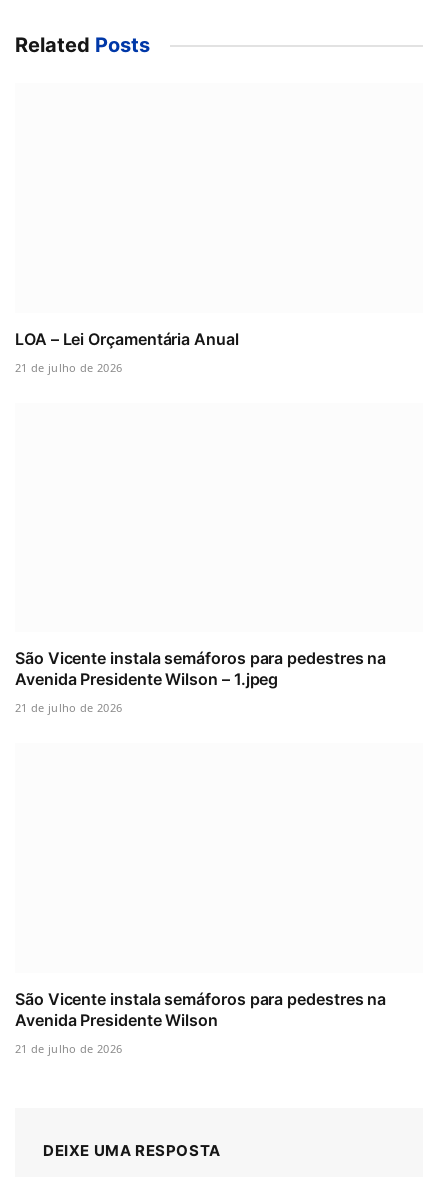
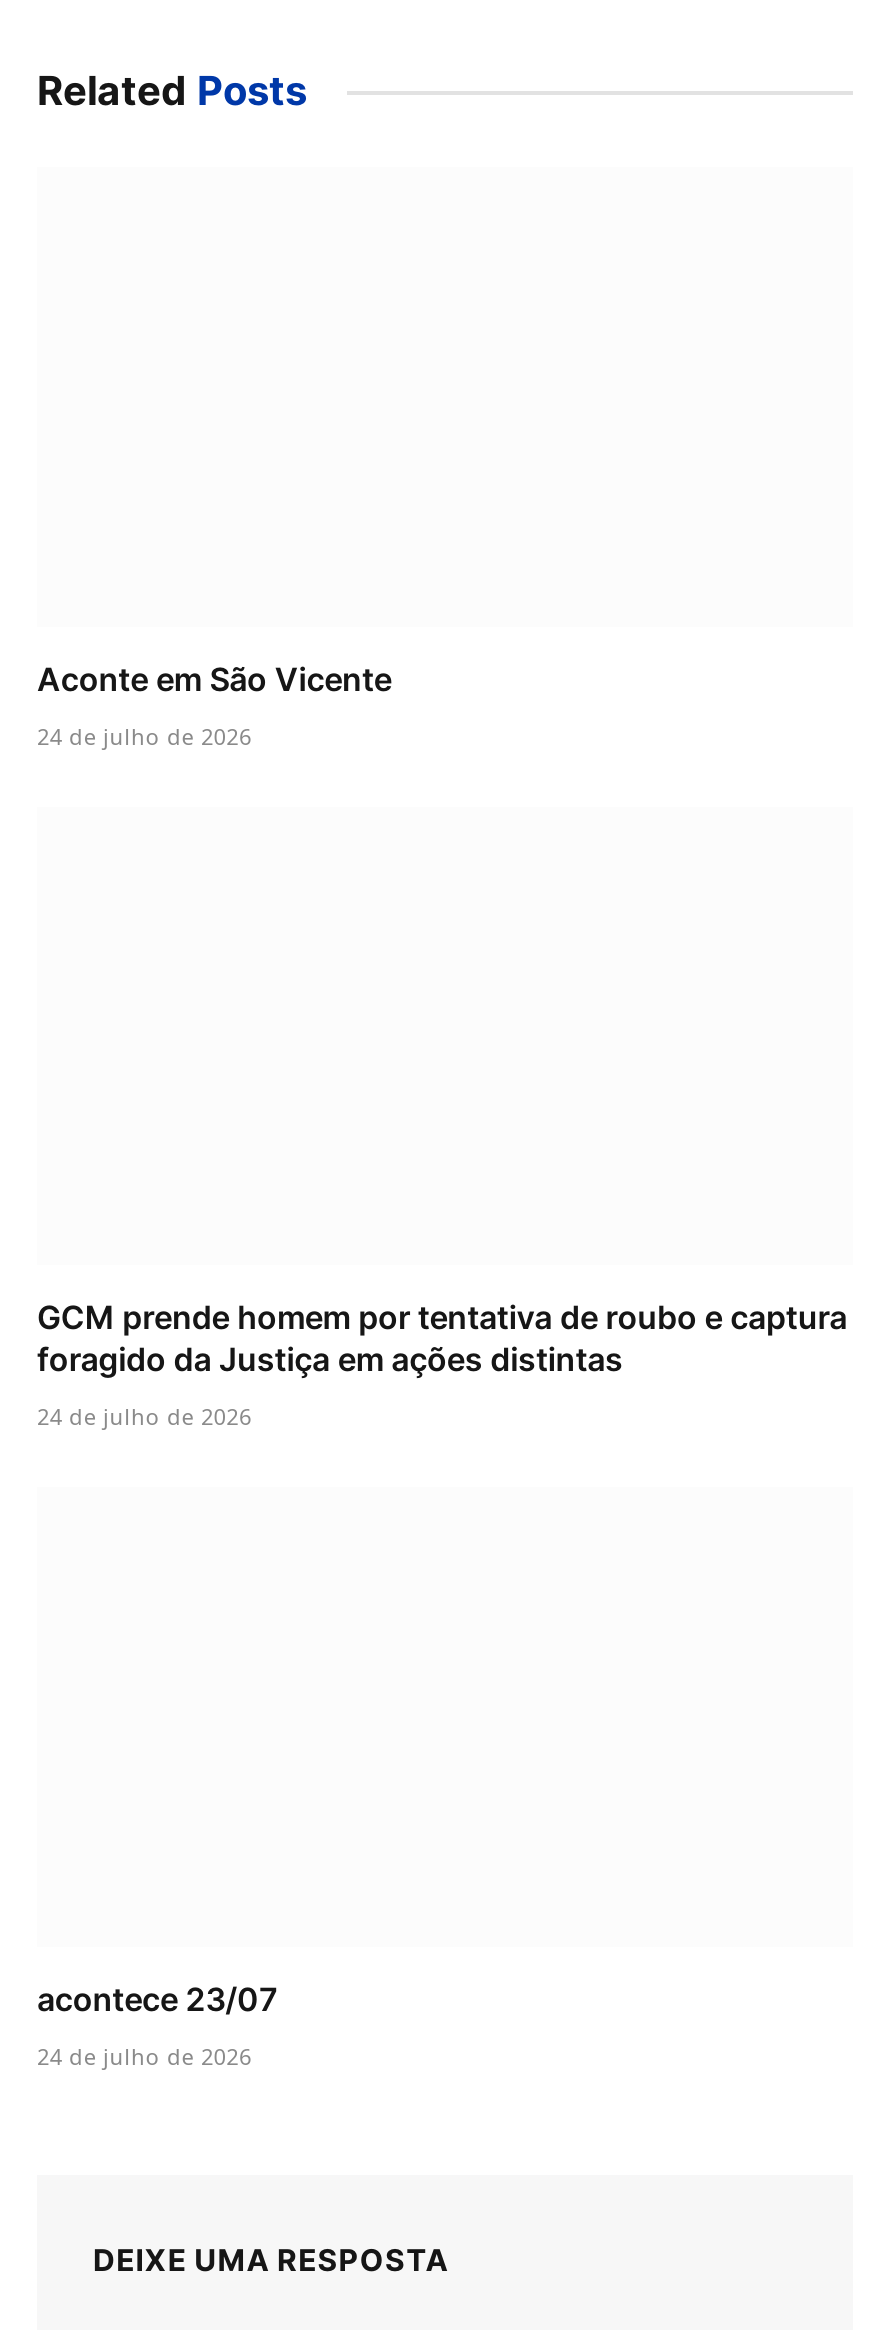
[15,329,239,349] LOA – Lei Orçamentária Anual -> [37,658,392,698] Aconte em São Vicente
[15,360,122,375] 21 de julho de 2026 -> [37,720,252,750] 24 de julho de 2026
[15,648,386,689] São Vicente instala semáforos para pedestres na | Avenida Presidente Wilson – 1.jpeg -> [37,1297,847,1379] GCM prende homem por tentativa de roubo e captura | foragido da Justiça em ações distintas
[15,700,122,715] 21 de julho de 2026 -> [37,1401,252,1431] 24 de julho de 2026
[15,989,386,1030] São Vicente instala semáforos para pedestres na | Avenida Presidente Wilson -> [37,1978,277,2018] acontece 23/07
[15,1041,122,1056] 21 de julho de 2026 -> [37,2040,252,2070] 24 de julho de 2026

